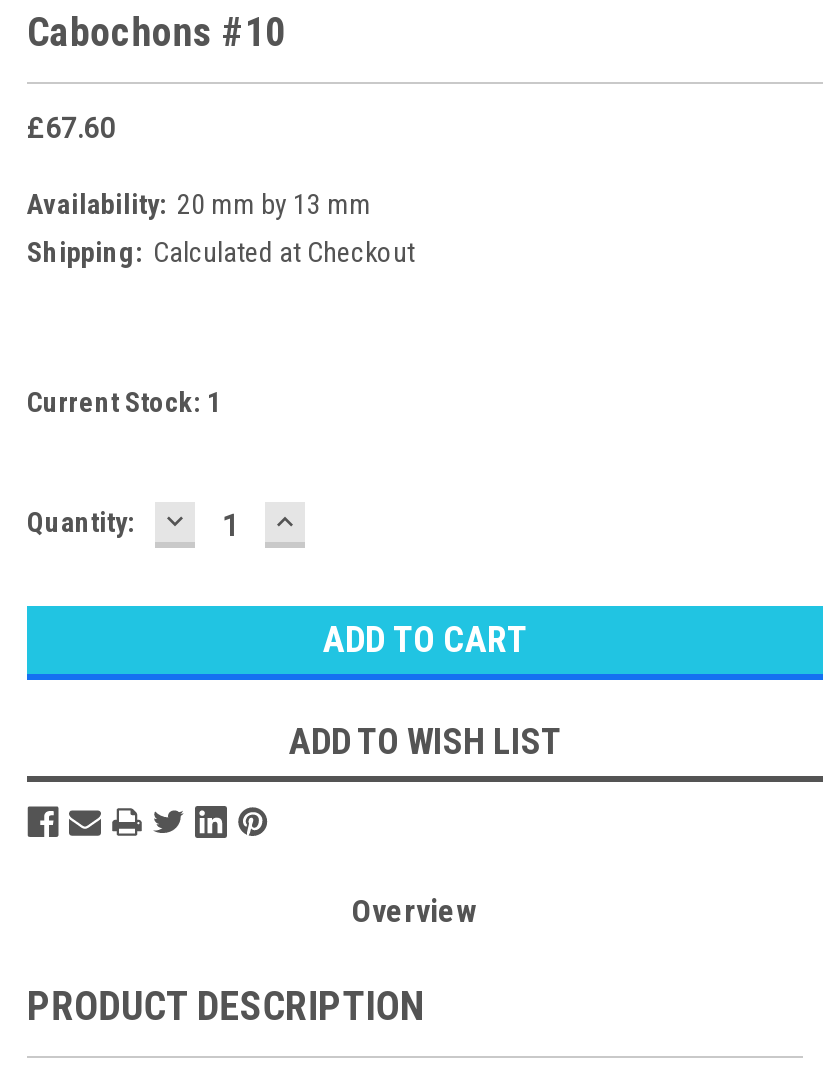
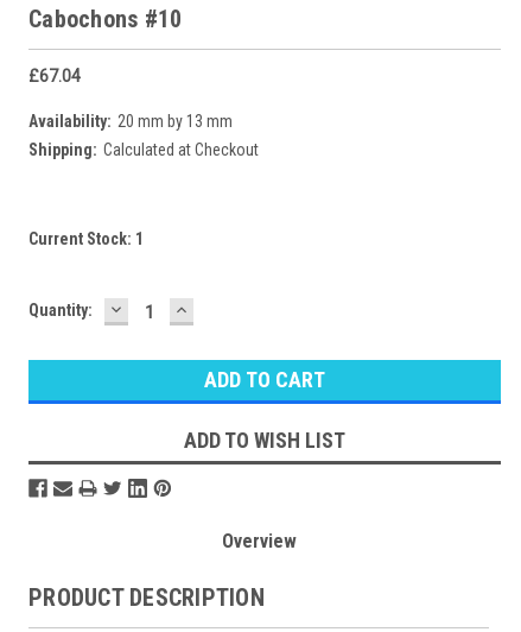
[27,112,115,144] £67.60 -> [28,66,81,85] £67.04

